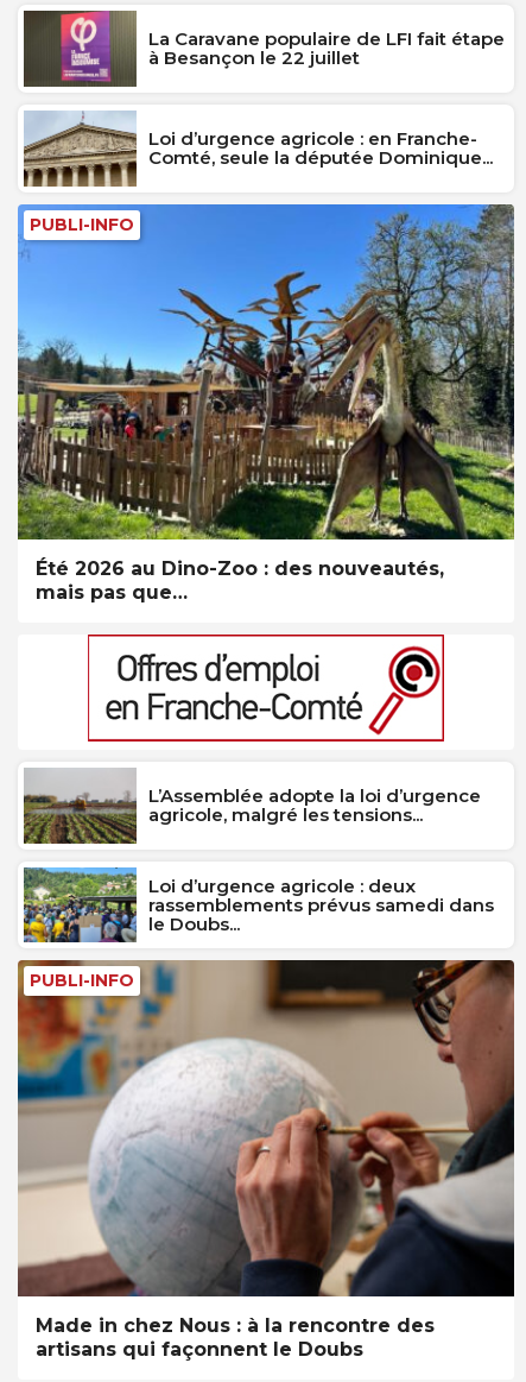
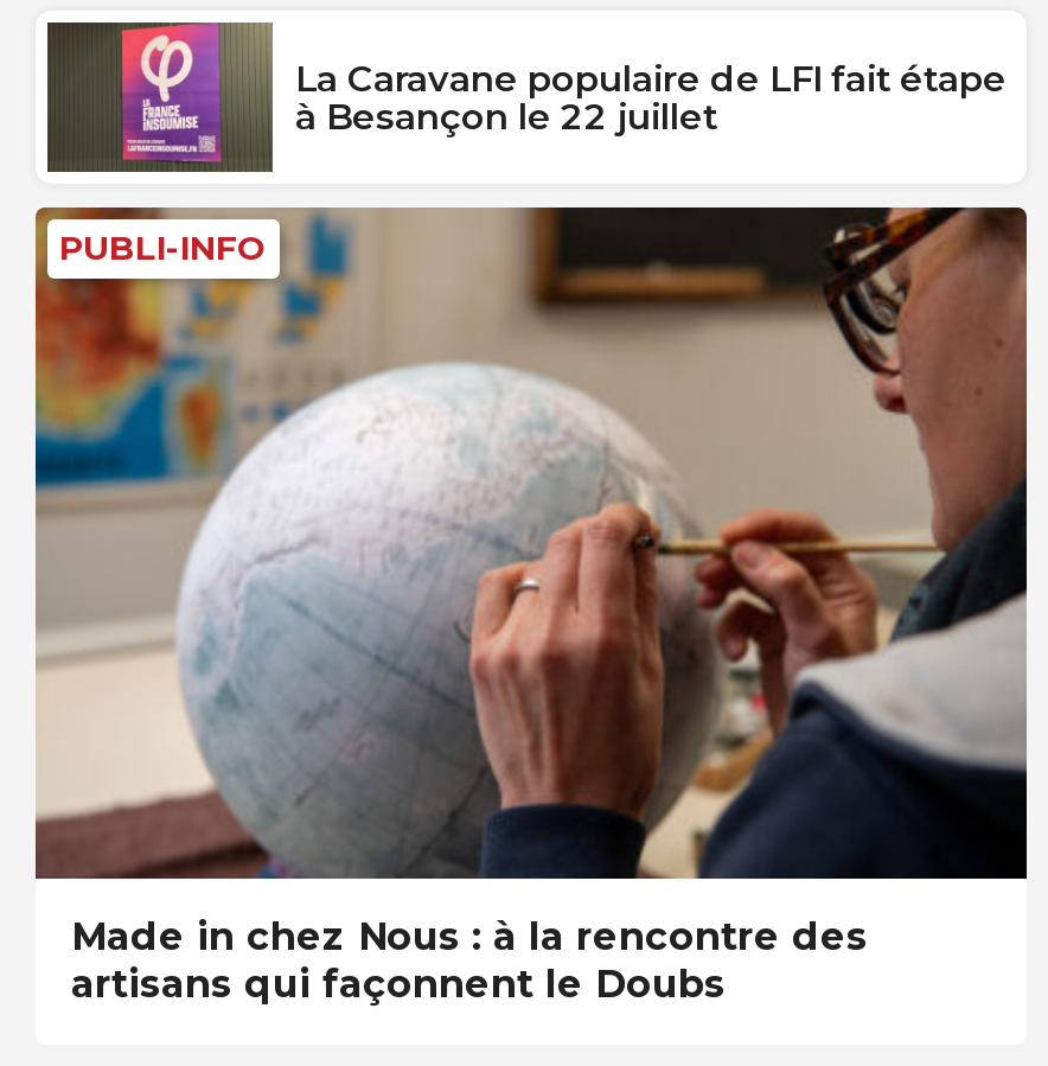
[23,111,492,235] [image] | Loi d’urgence agricole : en Franche- | Comté, seule la députée Dominique... | PUBLI-INFO -> none
[17,203,515,604] [image] | Été 2026 au Dino-Zoo : des nouveautés, | mais pas que… -> none
[87,633,493,935] [image] | L’Assemblée adopte la loi d’urgence | agricole, malgré les tensions... | Loi d’urgence agricole : deux | rassemblements prévus samedi dans | le Doubs... -> none
[23,768,138,845] [image] -> none
[23,866,131,944] [image] -> none

